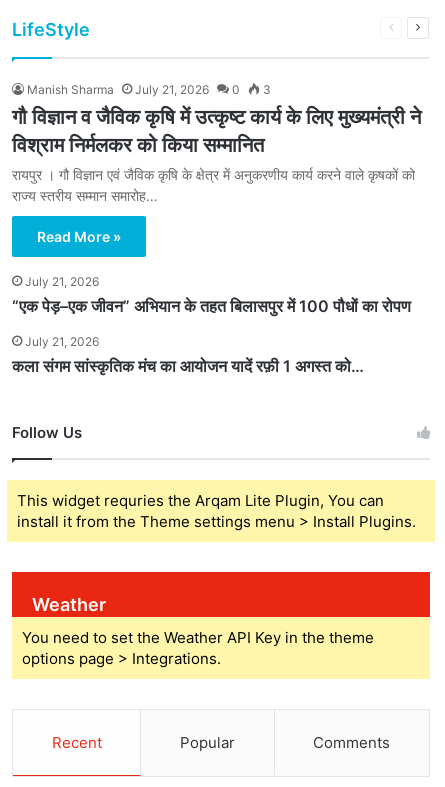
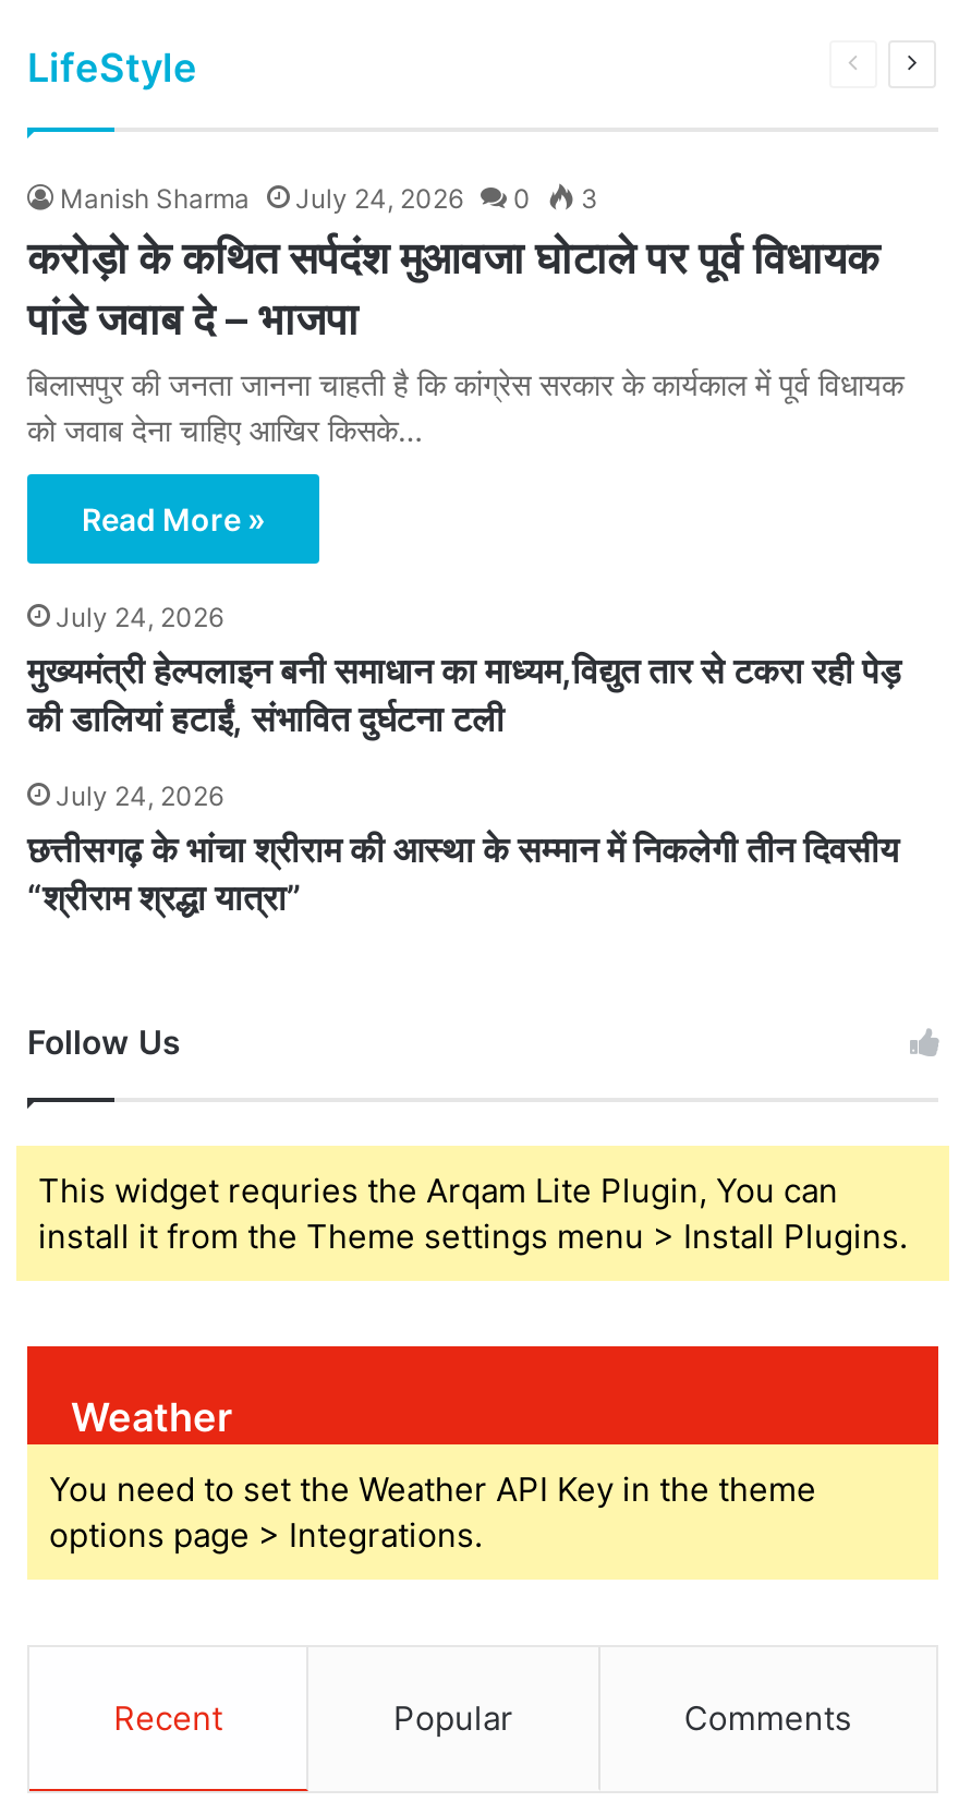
[27,82,271,97] Manish Sharma July 21, 2026 0 3 -> [60,182,598,215] Manish Sharma July 24, 2026 0 3
[12,105,421,204] गौ विज्ञान व जैविक कृषि में उत्कृष्ट कार्य के लिए मुख्यमंत्री ने | विश्राम निर्मलकर को किया सम्मानित | रायपुर । गौ विज्ञान एवं जैविक कृषि के क्षेत्र में अनुकरणीय कार्य करने वाले कृषकों को | राज्य स्तरीय सम्मान समारोह… -> [27,232,903,448] करोड़ो के कथित सर्पदंश मुआवजा घोटाले पर पूर्व विधायक | पांडे जवाब दे – भाजपा | बिलासपुर की जनता जानना चाहती है कि कांग्रेस सरकार के कार्यकाल में पूर्व विधायक | को जवाब देना चाहिए आखिर किसके…
[12,274,411,316] July 21, 2026 | “एक पेड़–एक जीवन” अभियान के तहत बिलासपुर में 100 पौधों का रोपण -> [27,601,901,740] July 24, 2026 | मुख्यमंत्री हेल्पलाइन बनी समाधान का माध्यम,विद्युत तार से टकरा रही पेड़ | की डालियां हटाईं, संभावित दुर्घटना टली
[12,334,364,376] July 21, 2026 | कला संगम सांस्कृतिक मंच का आयोजन यादें रफ़ी 1 अगस्त को… -> [27,779,899,919] July 24, 2026 | छत्तीसगढ़ के भांचा श्रीराम की आस्था के सम्मान में निकलेगी तीन दिवसीय | “श्रीराम श्रद्धा यात्रा”

